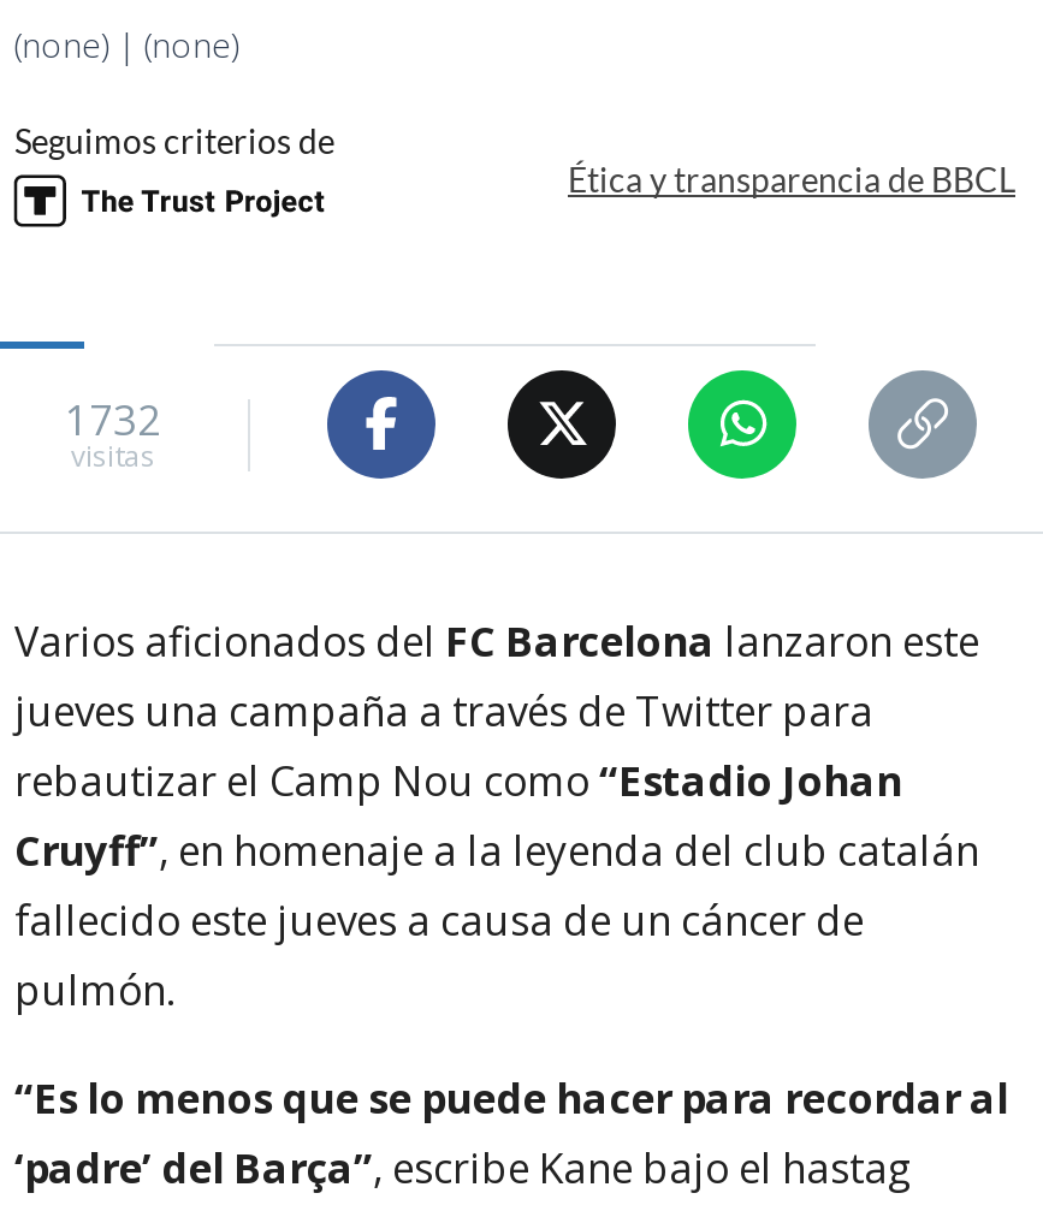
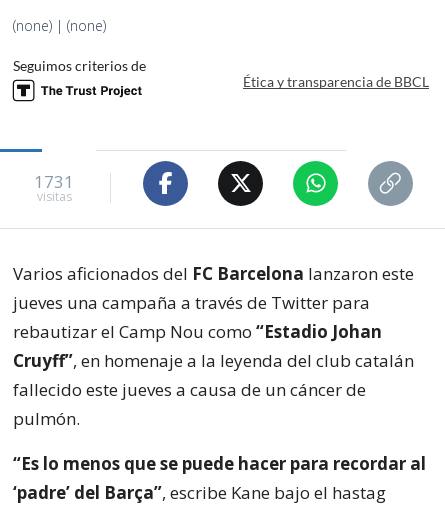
[65,393,161,448] 1732 -> [34,170,74,193] 1731

